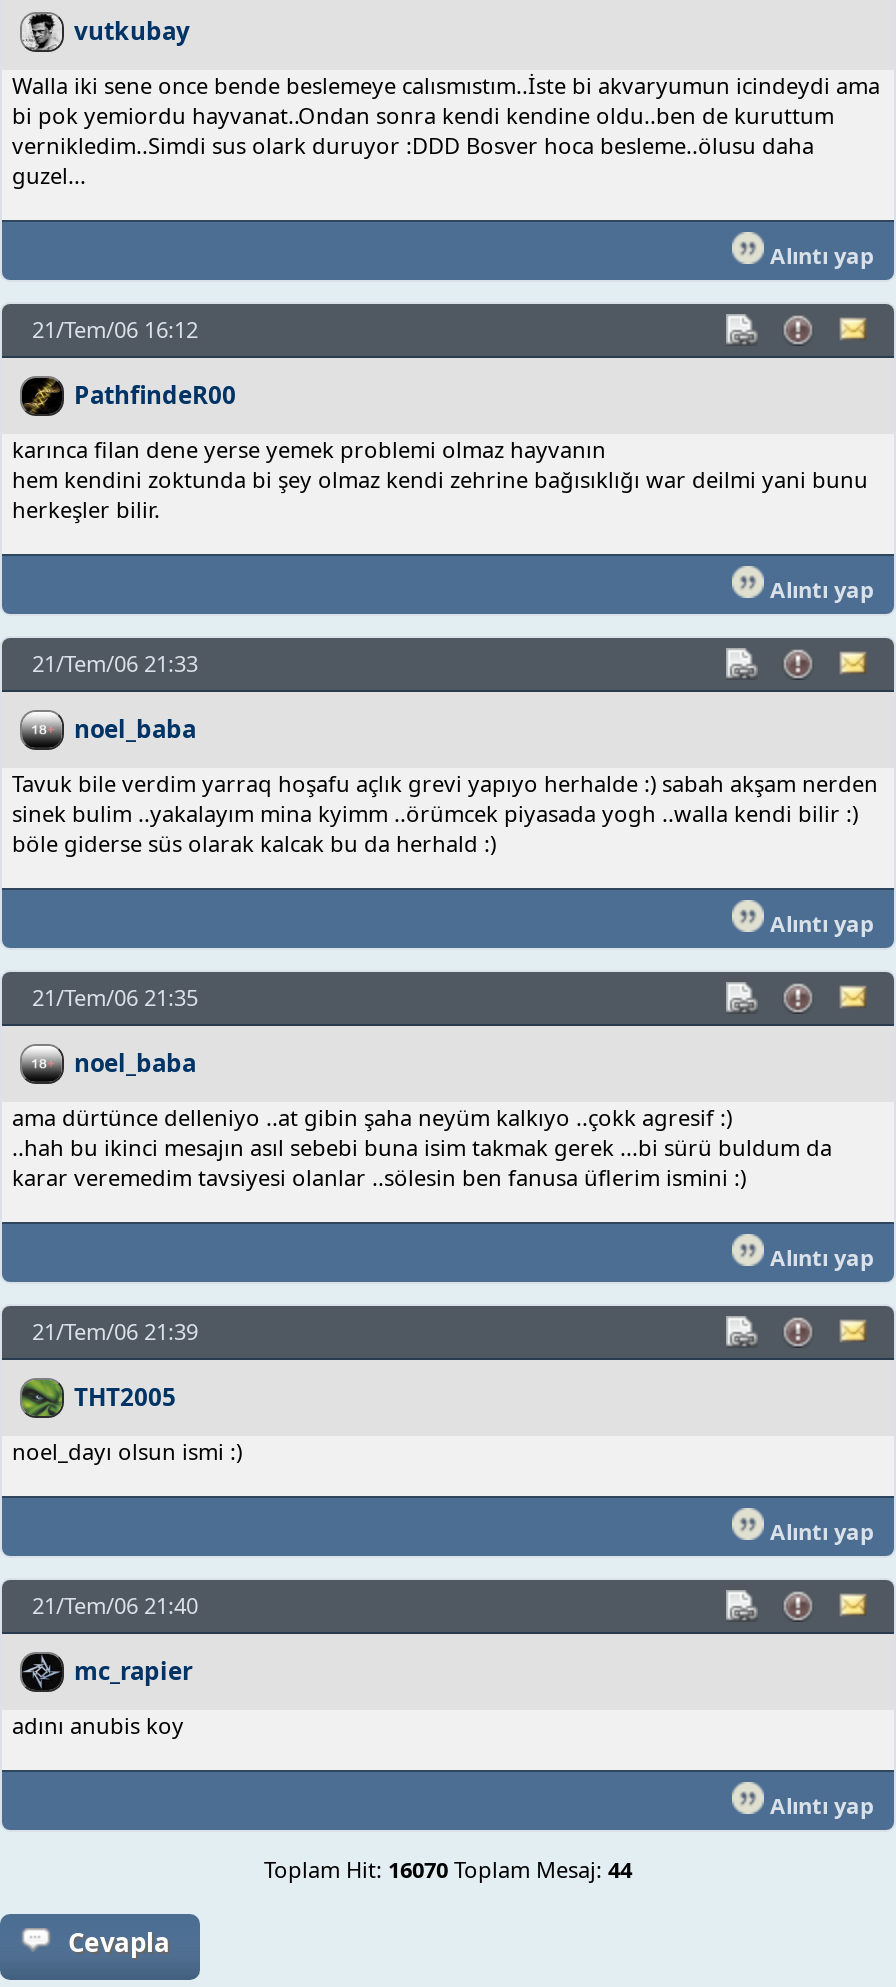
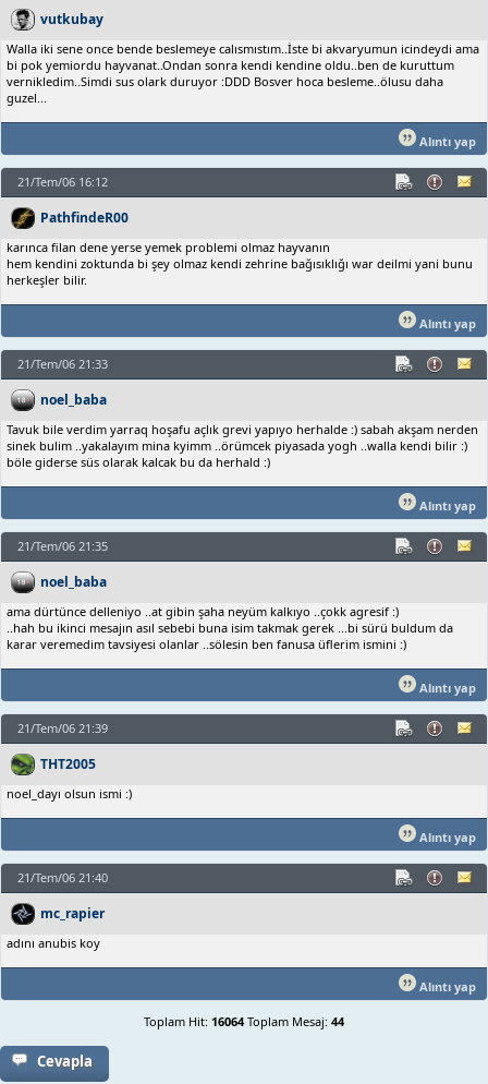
[264,1854,632,1884] Toplam Hit: 16070 Toplam Mesaj: 44 -> [144,1013,344,1030] Toplam Hit: 16064 Toplam Mesaj: 44

